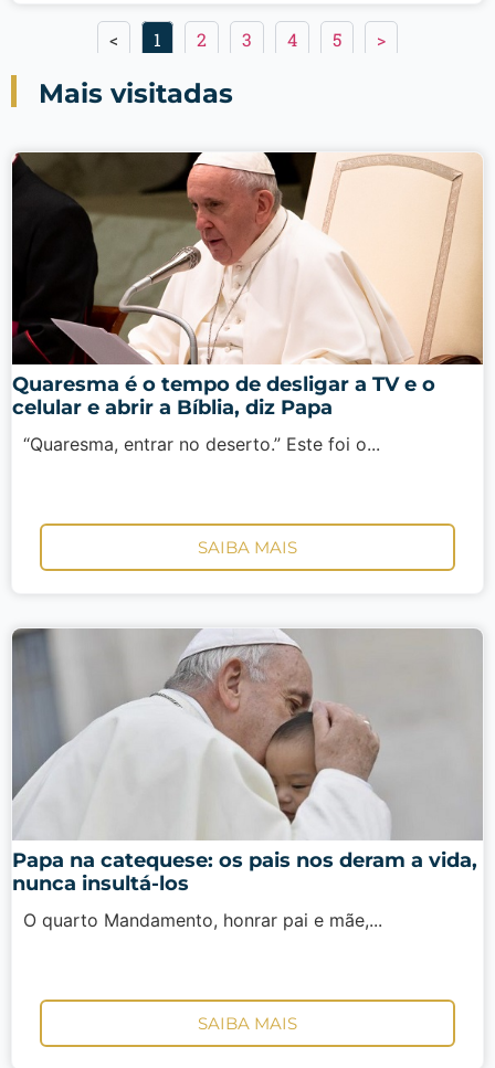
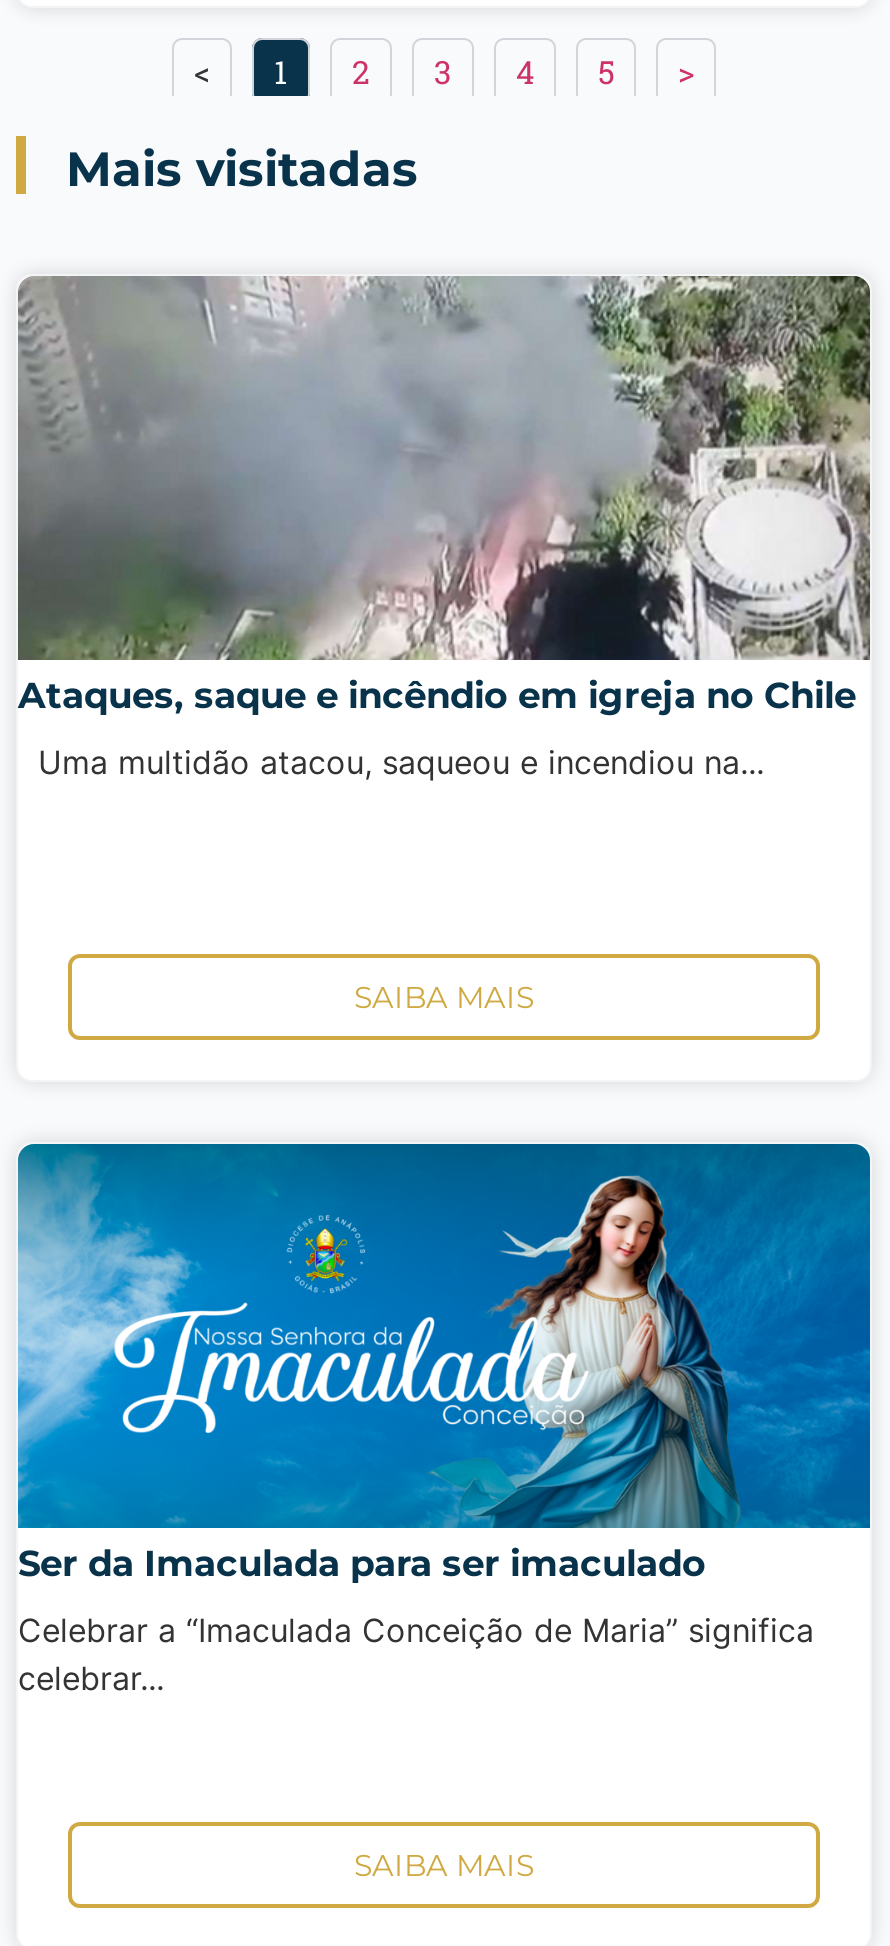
[12,151,483,419] [image] | Quaresma é o tempo de desligar a TV e o | celular e abrir a Bíblia, diz Papa -> [18,274,872,717] [image] | Ataques, saque e incêndio em igreja no Chile
[12,432,380,454] “Quaresma, entrar no deserto.” Este foi o... -> [18,741,764,781] Uma multidão atacou, saqueou e incendiou na...
[12,627,483,896] [image] | Papa na catequese: os pais nos deram a vida, | nunca insultá-los -> [16,1142,872,1586] [image] | Ser da Imaculada para ser imaculado
[12,909,382,931] O quarto Mandamento, honrar pai e mãe,... -> [18,1610,814,1698] Celebrar a “Imaculada Conceição de Maria” significa | celebrar...

